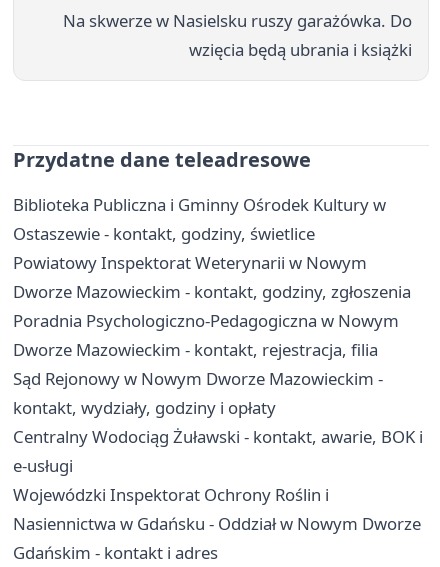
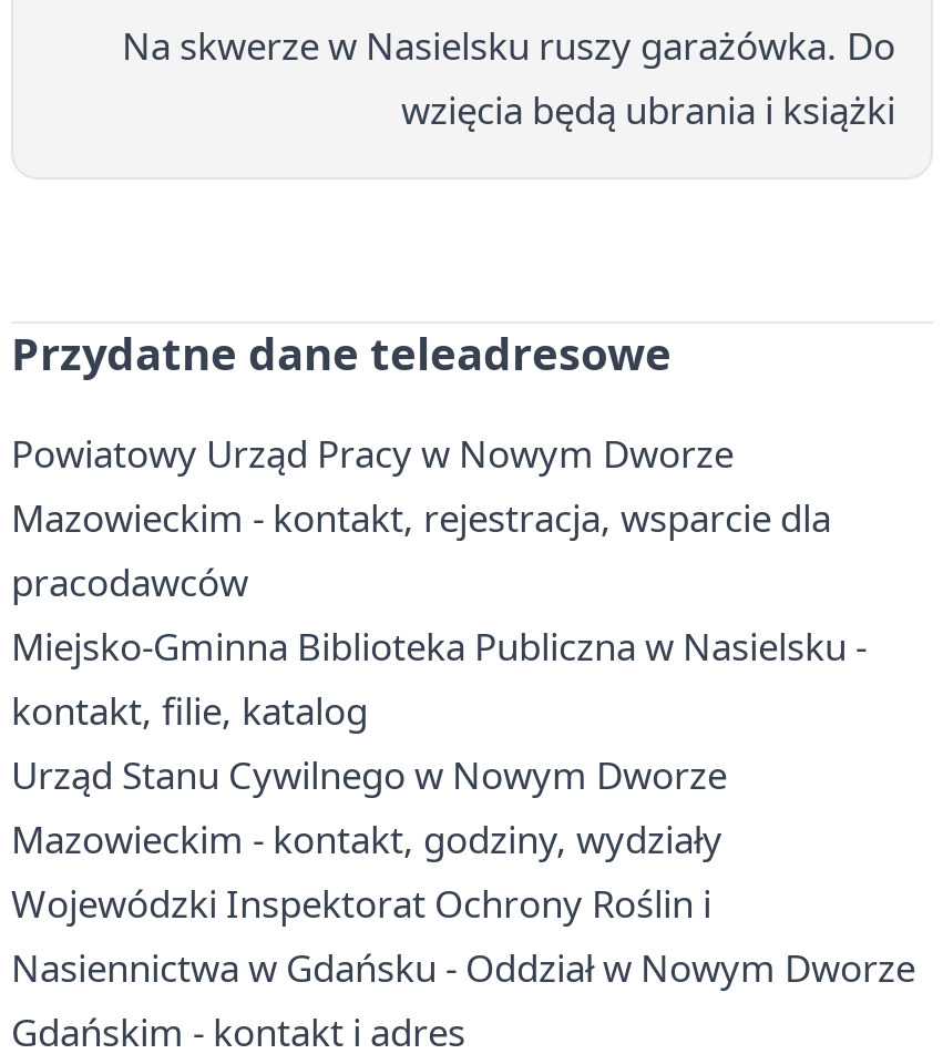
[13,193,423,477] Biblioteka Publiczna i Gminny Ośrodek Kultury w | Ostaszewie - kontakt, godziny, świetlice | Powiatowy Inspektorat Weterynarii w Nowym | Dworze Mazowieckim - kontakt, godziny, zgłoszenia | Poradnia Psychologiczno-Pedagogiczna w Nowym | Dworze Mazowieckim - kontakt, rejestracja, filia | Sąd Rejonowy w Nowym Dworze Mazowieckim - | kontakt, wydziały, godziny i opłaty | Centralny Wodociąg Żuławski - kontakt, awarie, BOK i | e-usługi -> [11,427,867,864] Powiatowy Urząd Pracy w Nowym Dworze | Mazowieckim - kontakt, rejestracja, wsparcie dla | pracodawców | Miejsko-Gminna Biblioteka Publiczna w Nasielsku - | kontakt, filie, katalog | Urząd Stanu Cywilnego w Nowym Dworze | Mazowieckim - kontakt, godziny, wydziały

